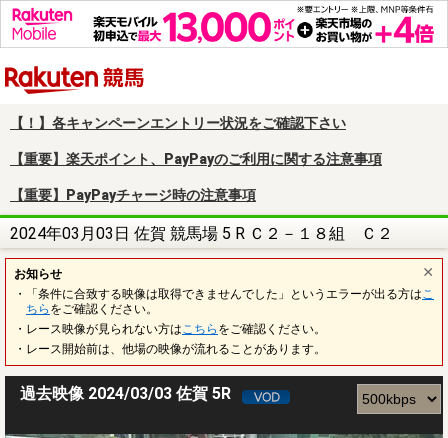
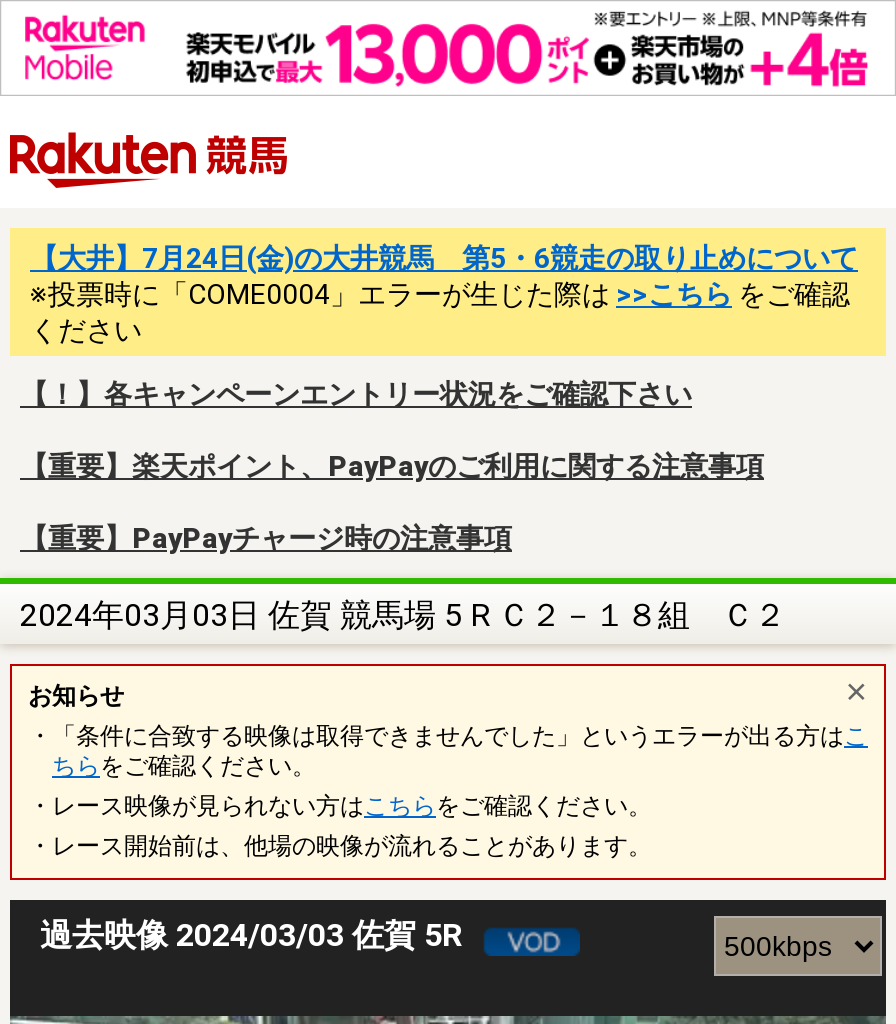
none -> [30,242,858,346] 【大井】7月24日(金)の大井競馬 第5・6競走の取り止めについて | ※投票時に「COME0004」エラーが生じた際は>>こちらをご確認 | ください

